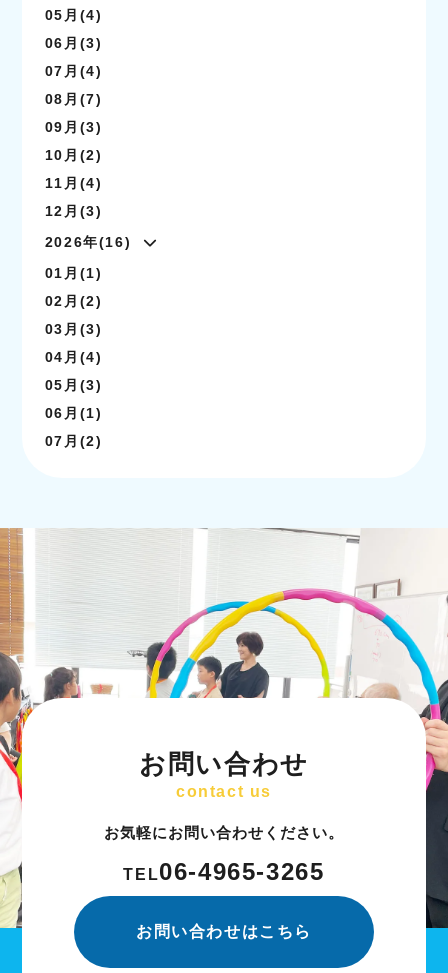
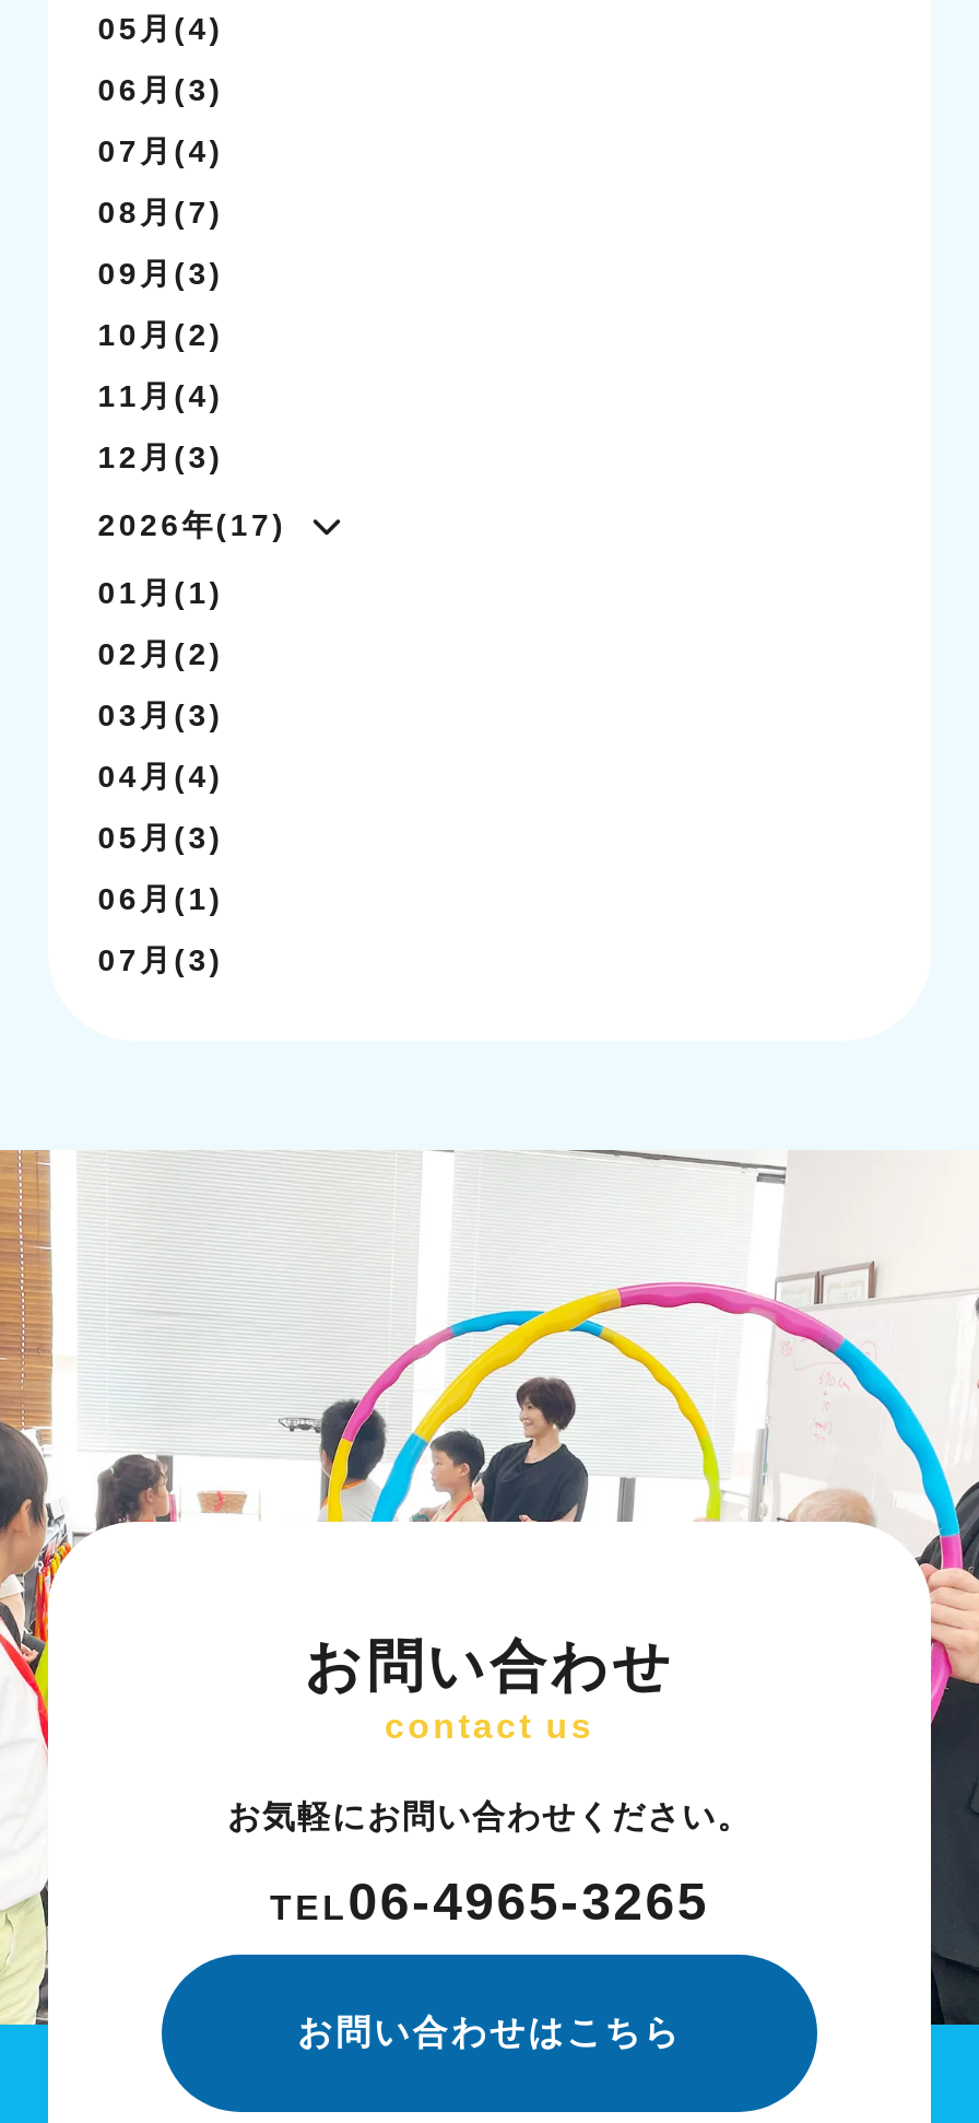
[45,234,131,250] 2026年(16) -> [98,508,287,543] 2026年(17)
[45,433,102,449] 07月(2) -> [98,943,224,978] 07月(3)

